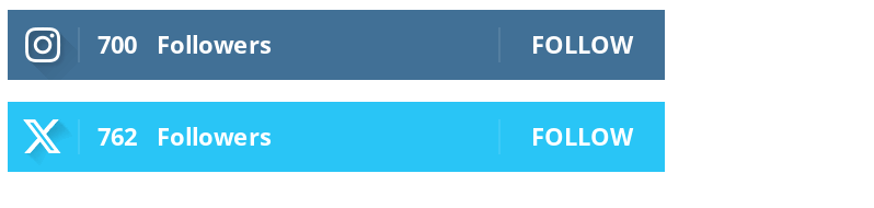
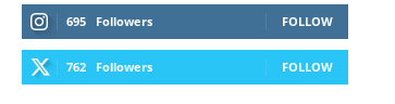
[97,28,271,61] 700 Followers -> [66,13,152,30] 695 Followers

